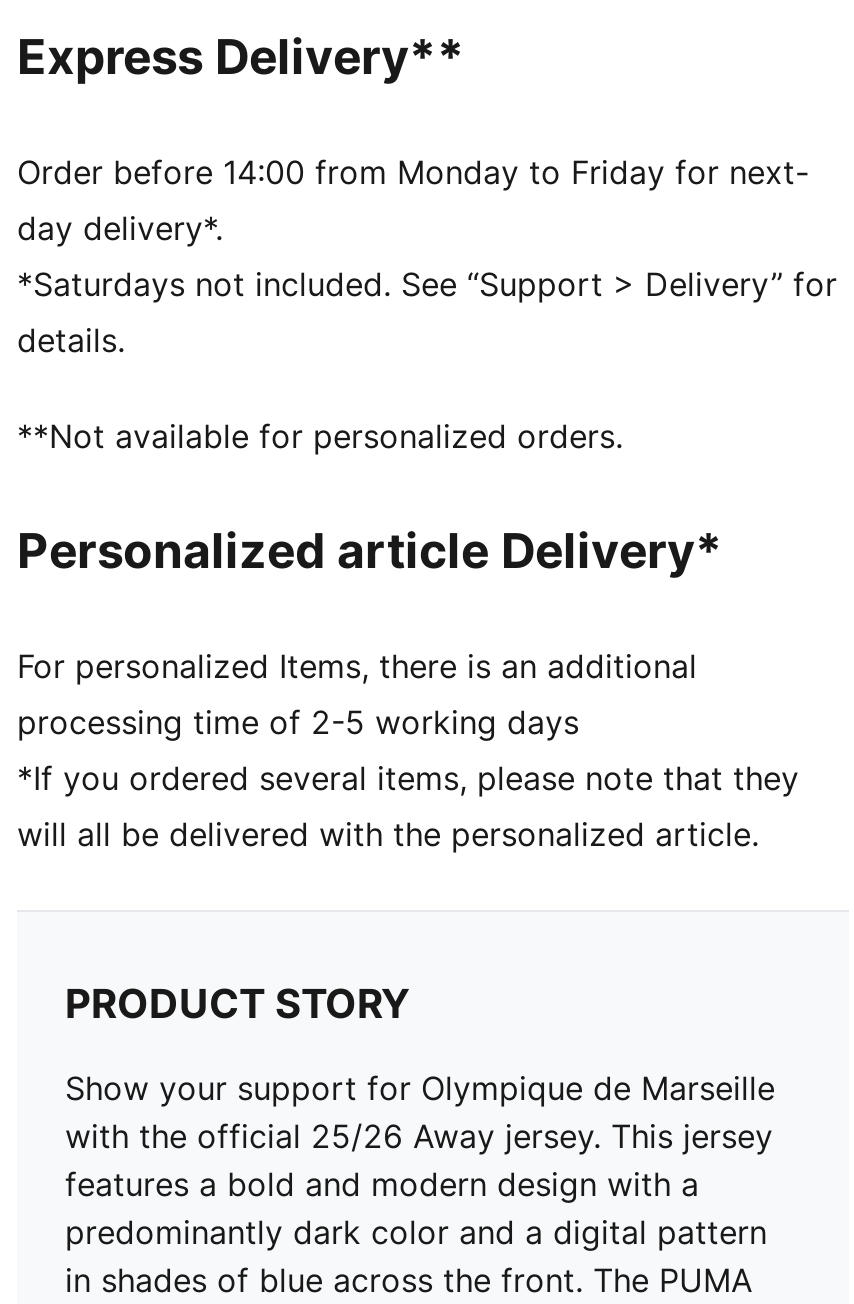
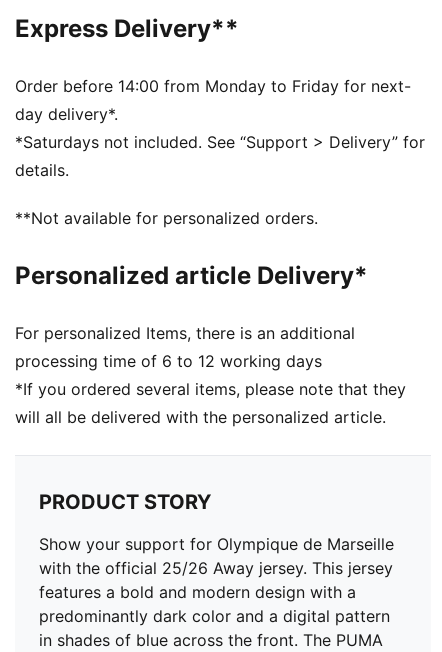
[17,702,579,742] processing time of 2-5 working days -> [15,351,322,371] processing time of 6 to 12 working days

